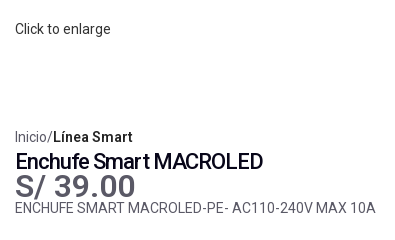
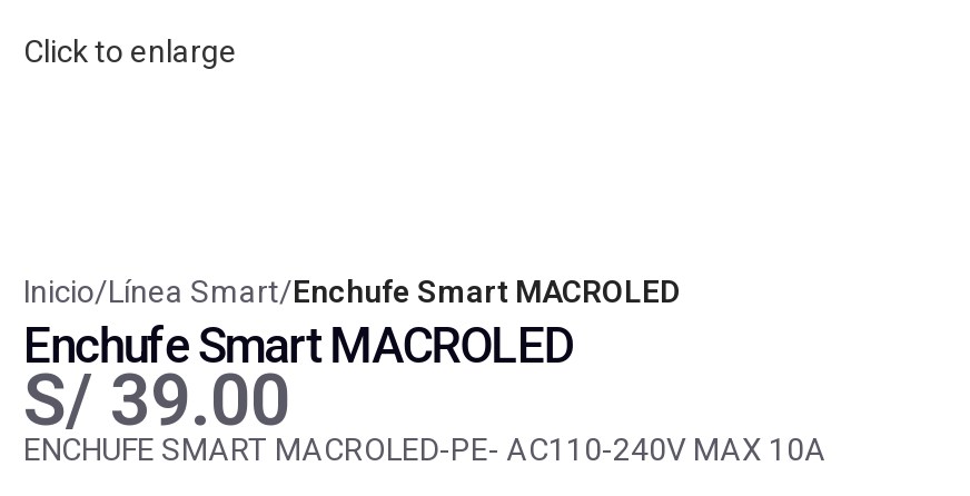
[15,129,133,145] Inicio Línea Smart -> [23,274,680,310] Inicio Línea Smart Enchufe Smart MACROLED

